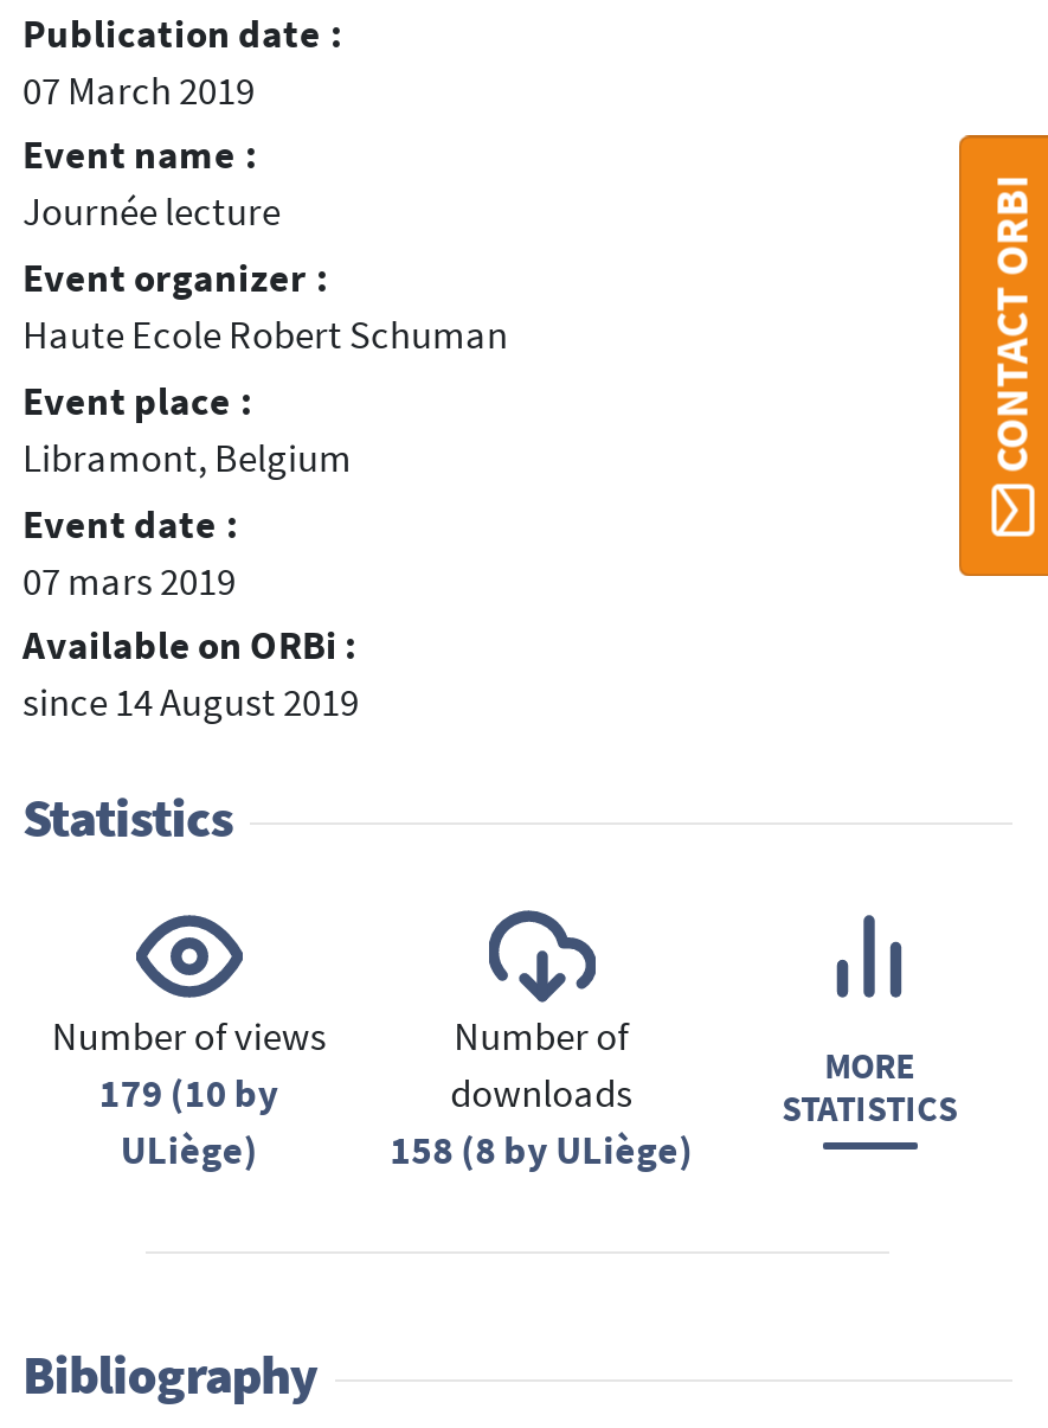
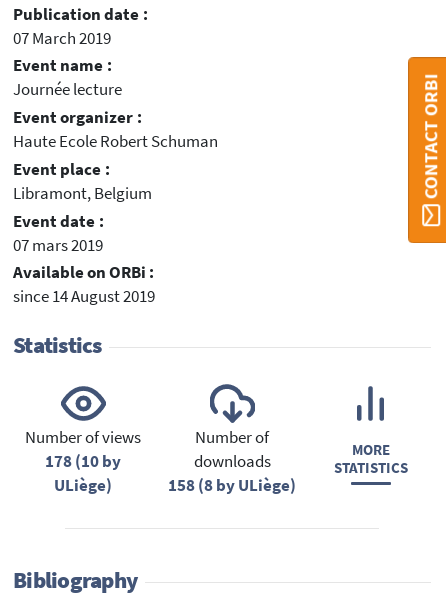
[99,1070,279,1120] 179 (10 by -> [45,451,121,472] 178 (10 by

